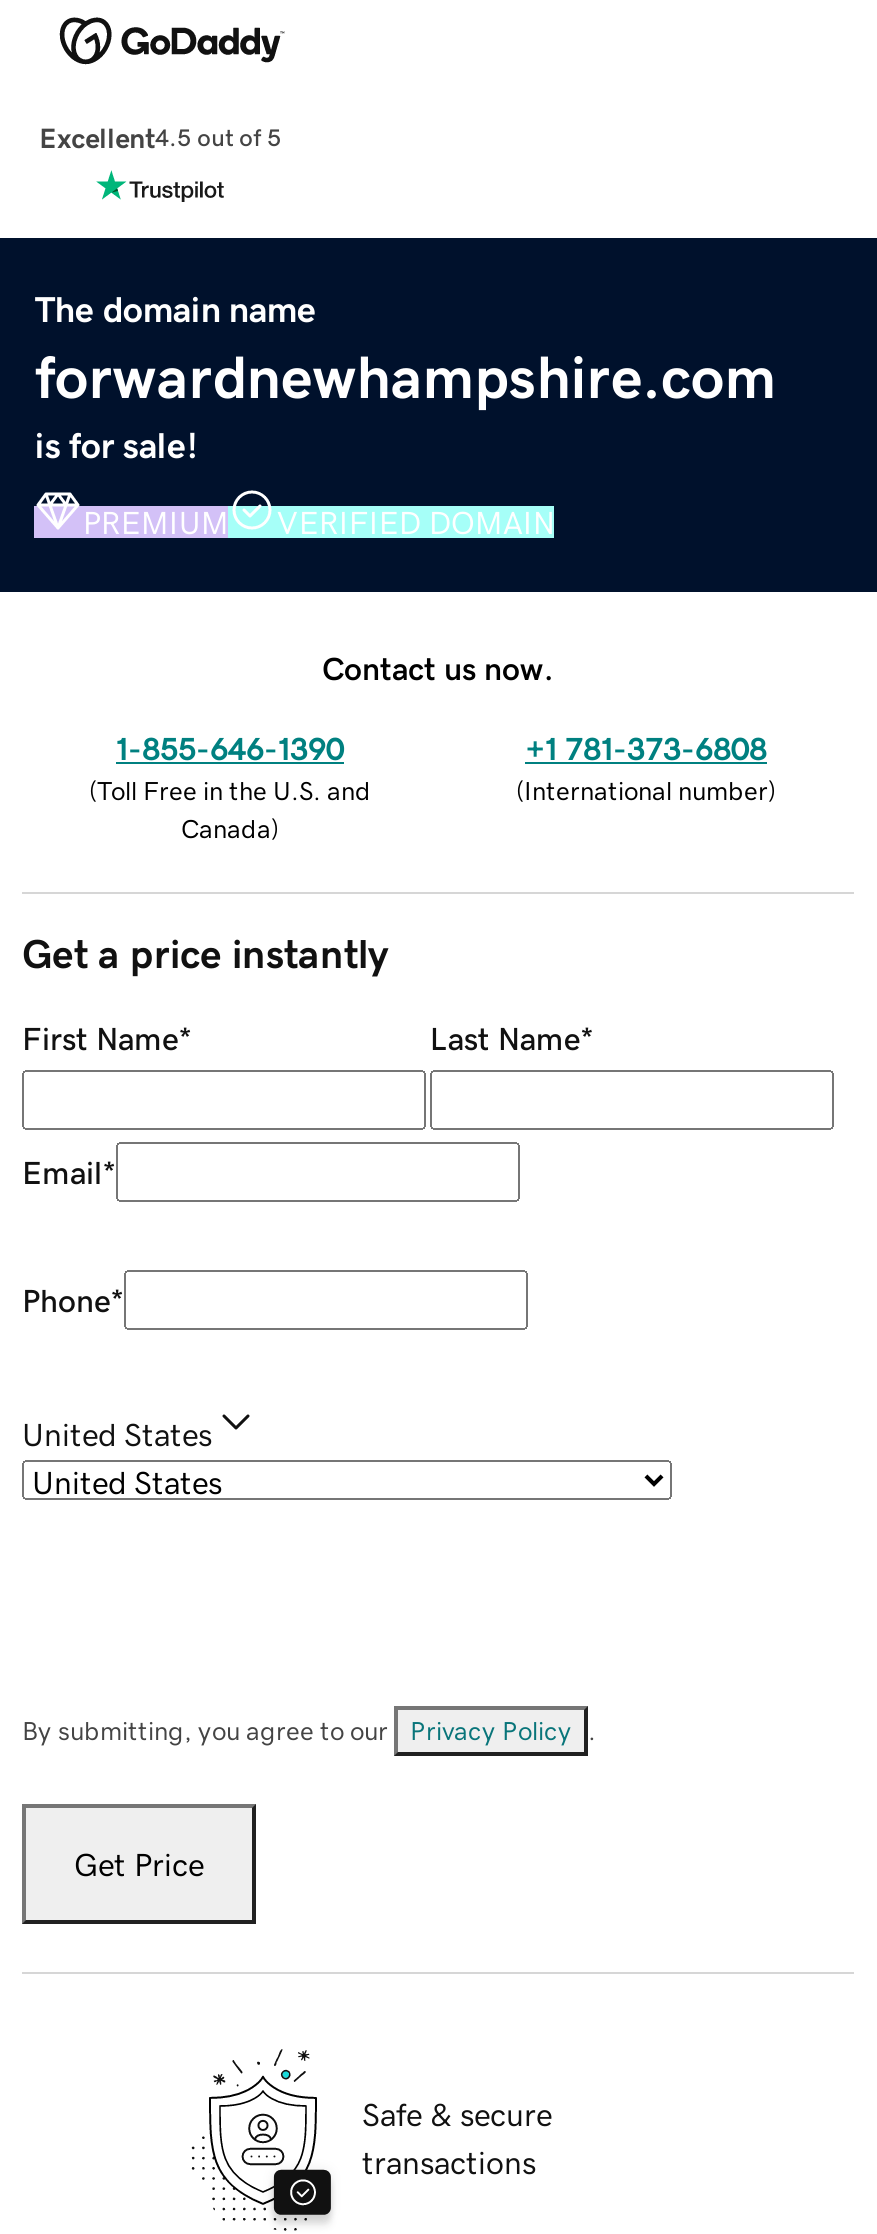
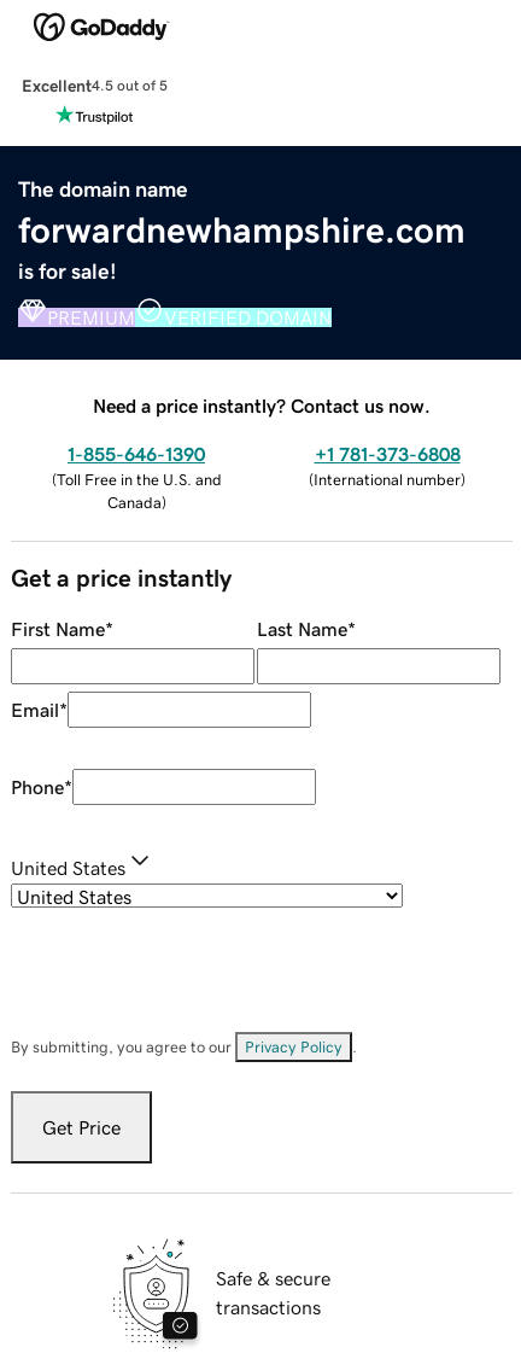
[322,651,554,683] Contact us now. -> [93,395,431,415] Need a price instantly? Contact us now.

